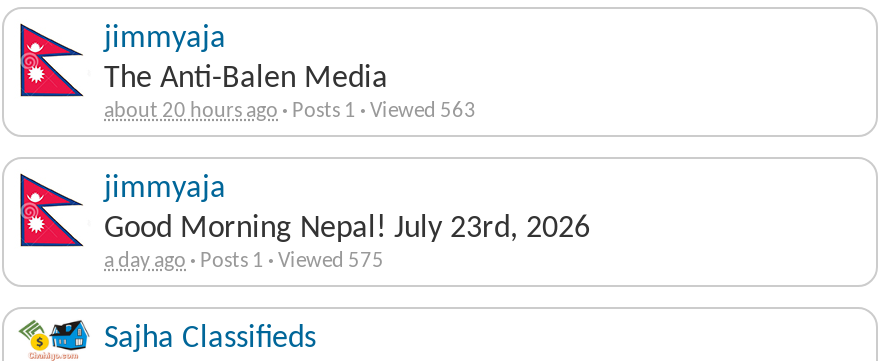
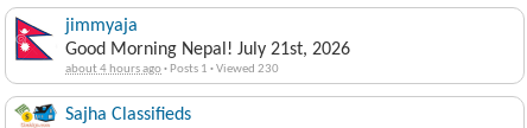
[104,63,590,273] The Anti-Balen Media | about 20 hours ago · Posts 1 · Viewed 563 | jimmyaja | Good Morning Nepal! July 23rd, 2026 | a day ago · Posts 1 · Viewed 575 -> [65,40,350,76] Good Morning Nepal! July 21st, 2026 | about 4 hours ago · Posts 1 · Viewed 230

